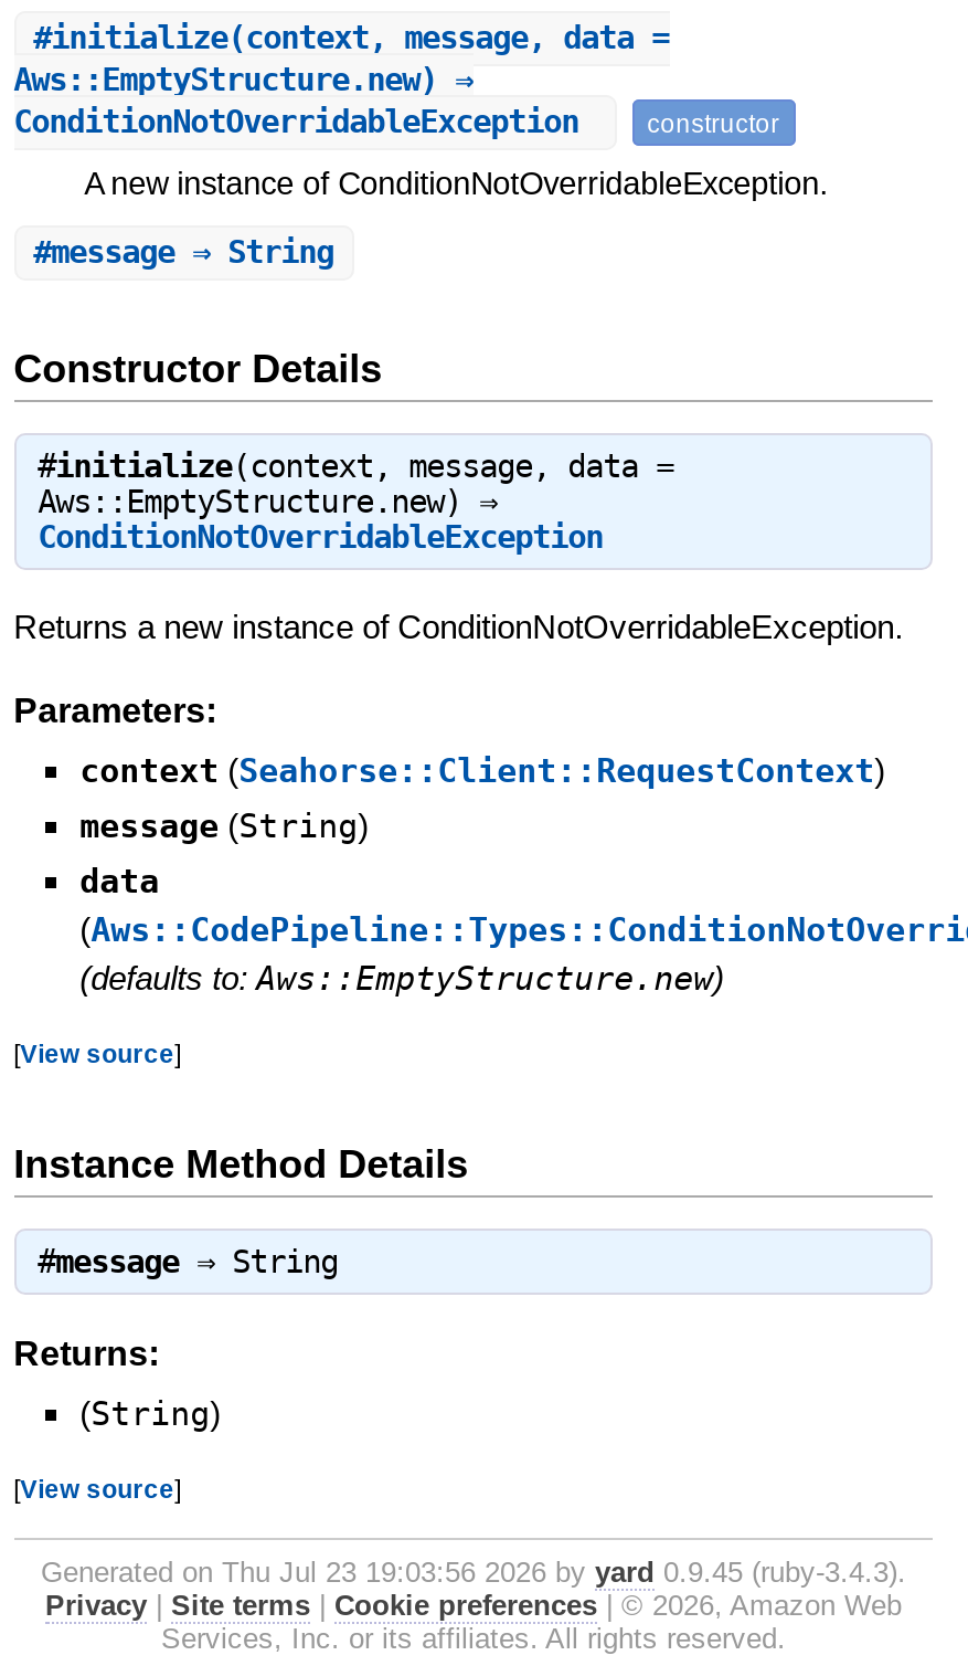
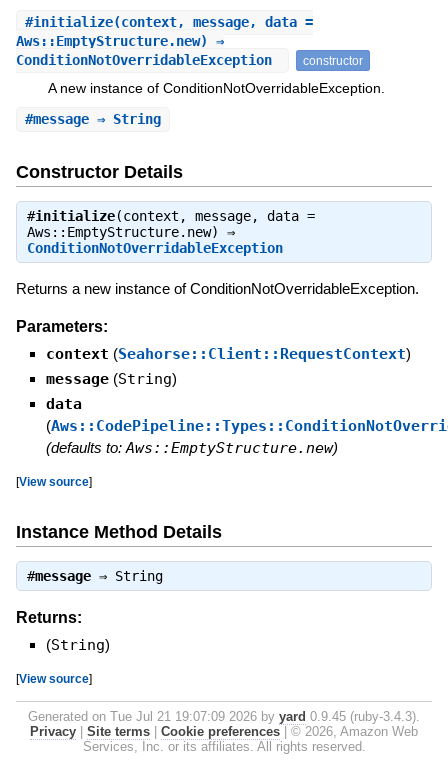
[41,1555,906,1588] Generated on Thu Jul 23 19:03:56 2026 by yard 0.9.45 (ruby-3.4.3). -> [28,709,420,724] Generated on Tue Jul 21 19:07:09 2026 by yard 0.9.45 (ruby-3.4.3).

